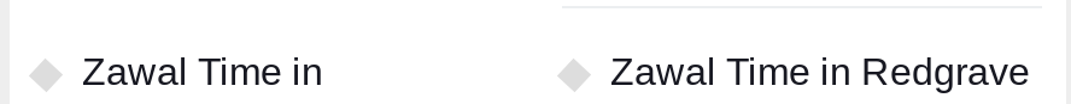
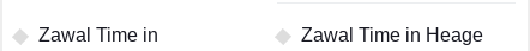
[610,51,1030,91] Zawal Time in Redgrave -> [301,25,483,45] Zawal Time in Heage

